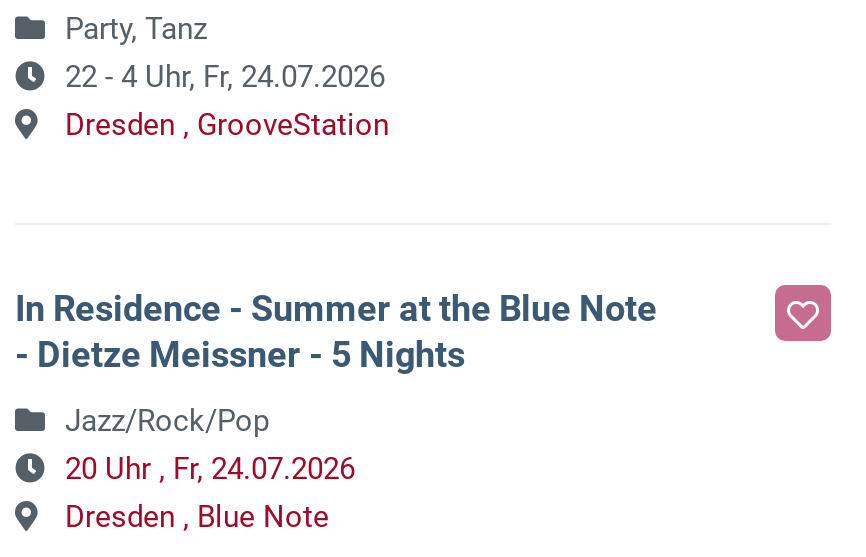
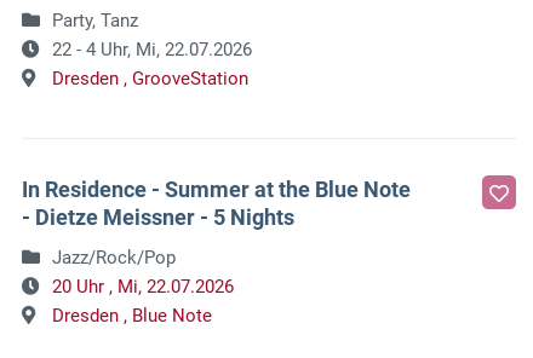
[65,60,385,96] 22 - 4 Uhr, Fr, 24.07.2026 -> [52,39,252,60] 22 - 4 Uhr, Mi, 22.07.2026
[65,452,355,488] 20 Uhr , Fr, 24.07.2026 -> [52,276,234,298] 20 Uhr , Mi, 22.07.2026

